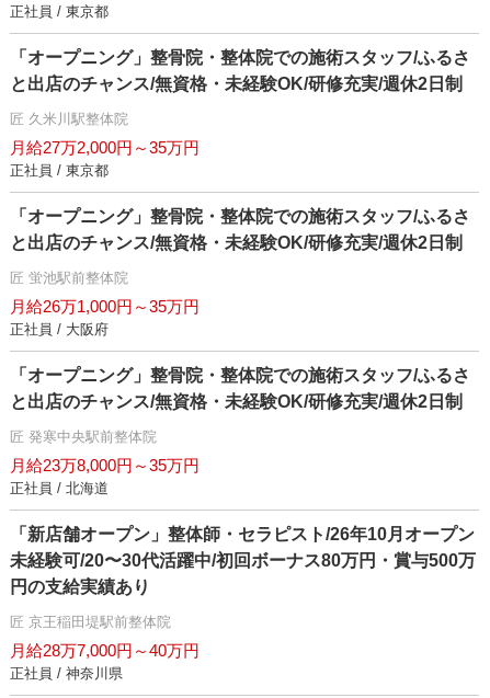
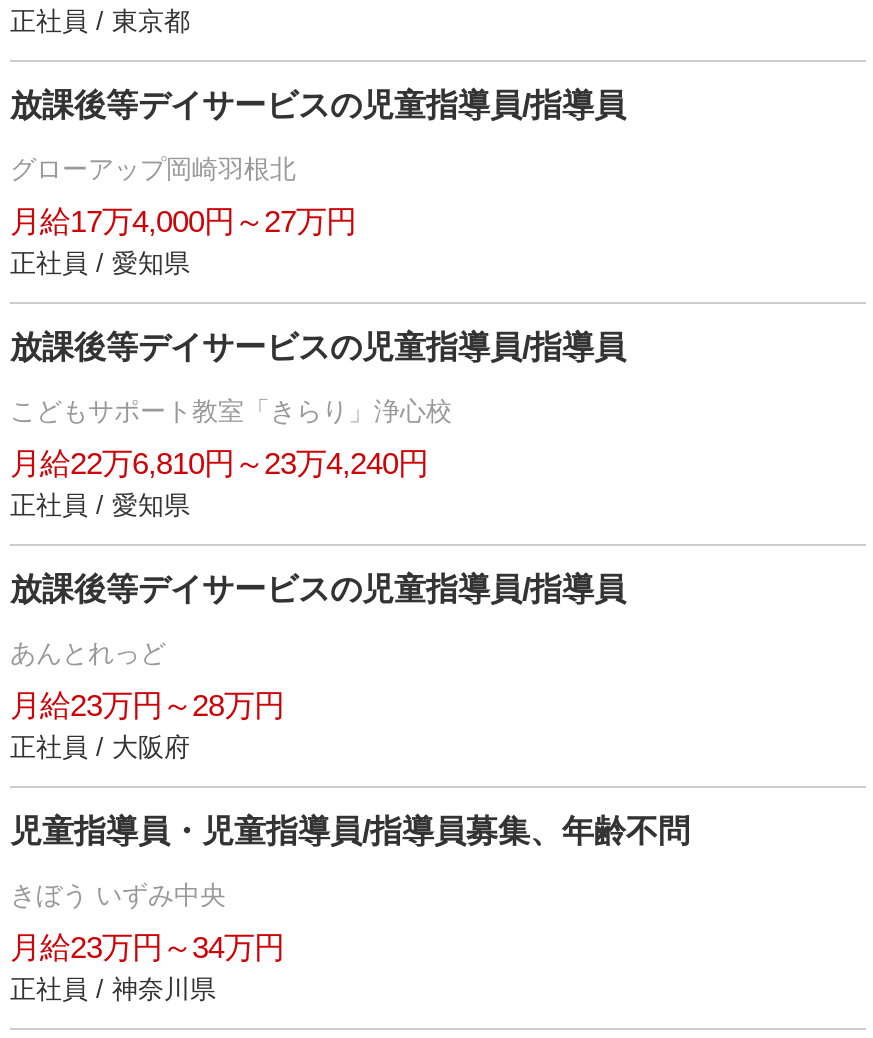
[10,48,470,315] 「オープニング」整骨院・整体院での施術スタッフ/ふるさ | と出店のチャンス/無資格・未経験OK/研修充実/週休2日制 | 匠 久米川駅整体院 | 月給27万2,000円～35万円 | 正社員 / 東京都 | 「オープニング」整骨院・整体院での施術スタッフ/ふるさ | と出店のチャンス/無資格・未経験OK/研修充実/週休2日制 | 匠 蛍池駅前整体院 | 月給26万1,000円～35万円 -> [10,87,626,721] 放課後等デイサービスの児童指導員/指導員 | グローアップ岡崎羽根北 | 月給17万4,000円～27万円 | 正社員 / 愛知県 | 放課後等デイサービスの児童指導員/指導員 | こどもサポート教室「きらり」浄心校 | 月給22万6,810円～23万4,240円 | 正社員 / 愛知県 | 放課後等デイサービスの児童指導員/指導員 | あんとれっど | 月給23万円～28万円
moved [10,321,109,337] -> [10,731,190,761]: 正社員 / 大阪府
[10,366,476,659] 「オープニング」整骨院・整体院での施術スタッフ/ふるさ | と出店のチャンス/無資格・未経験OK/研修充実/週休2日制 | 匠 発寒中央駅前整体院 | 月給23万8,000円～35万円 | 正社員 / 北海道 | 「新店舗オープン」整体師・セラピスト/26年10月オープン | 未経験可/20〜30代活躍中/初回ボーナス80万円・賞与500万 | 円の支給実績あり | 匠 京王稲田堤駅前整体院 | 月給28万7,000円～40万円 -> [10,813,690,963] 児童指導員・児童指導員/指導員募集、年齢不問 | きぼう いずみ中央 | 月給23万円～34万円

